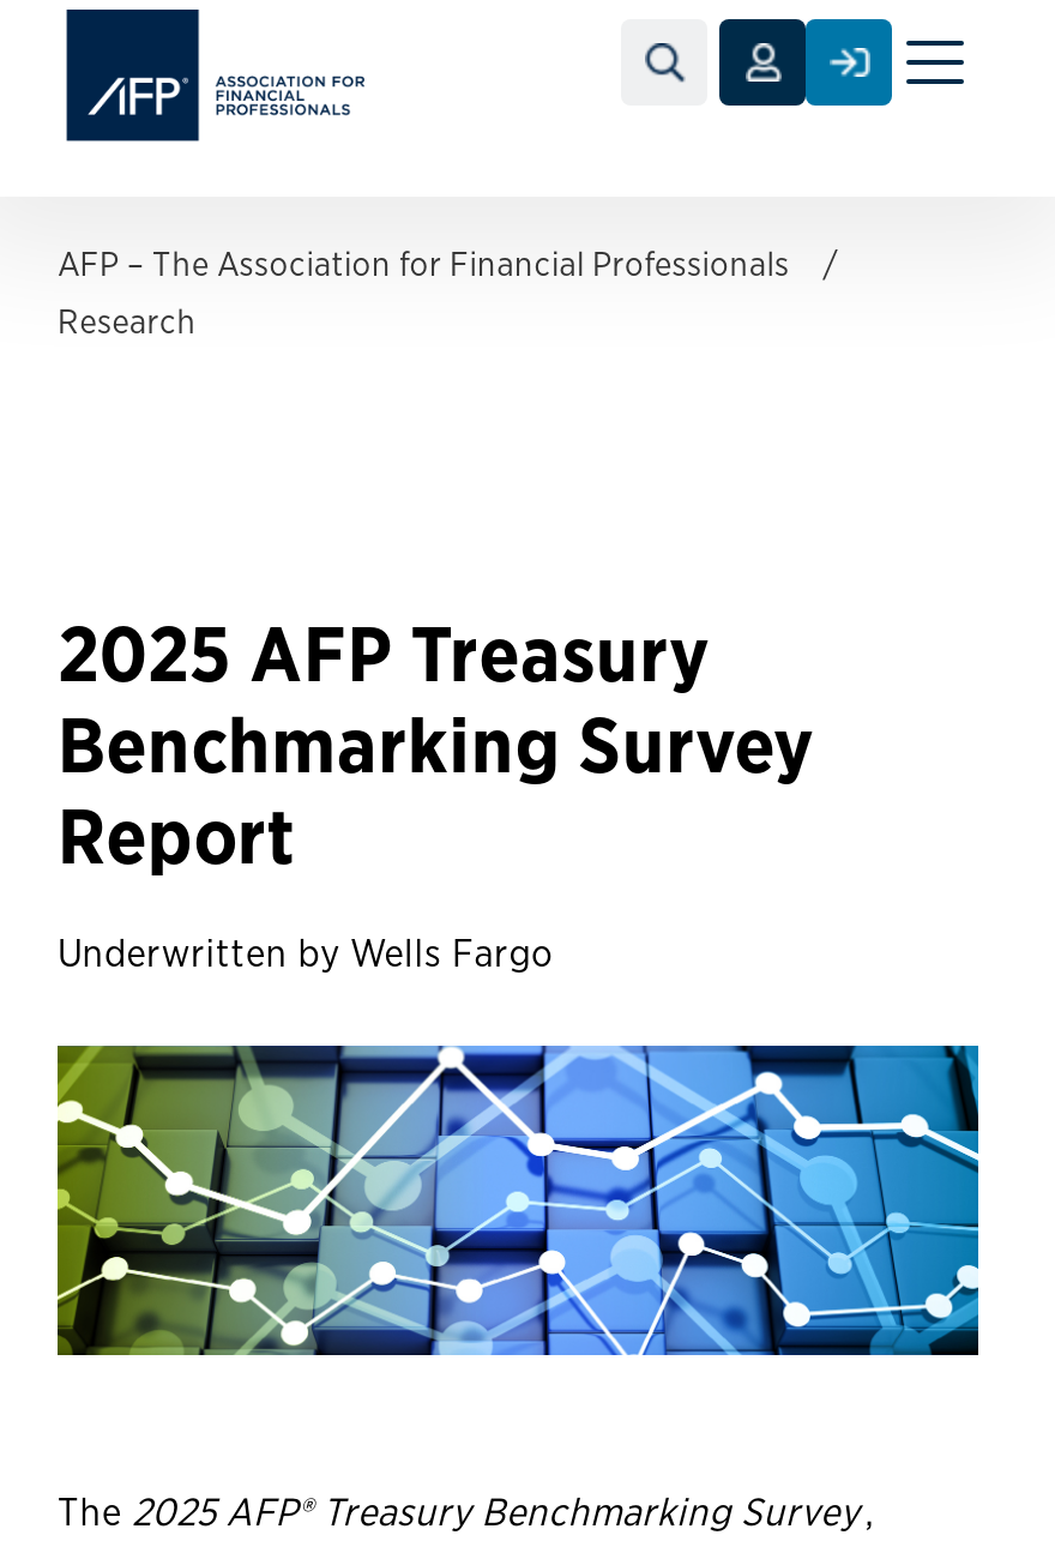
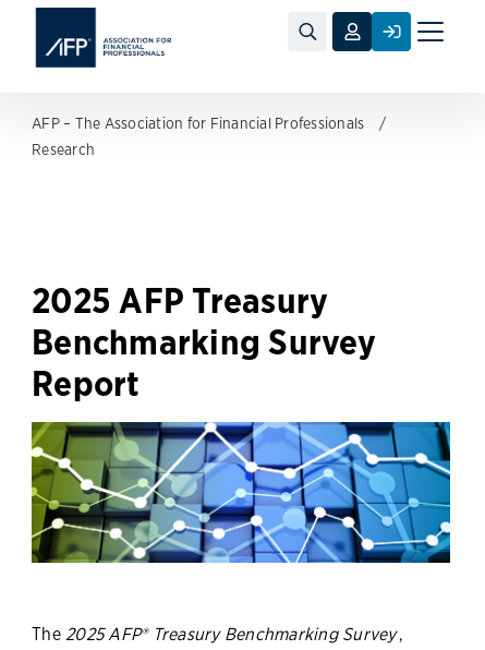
[58,931,553,977] Underwritten by Wells Fargo -> none

